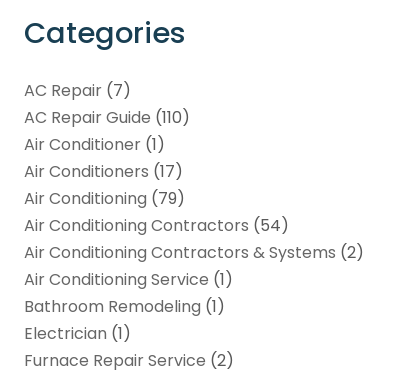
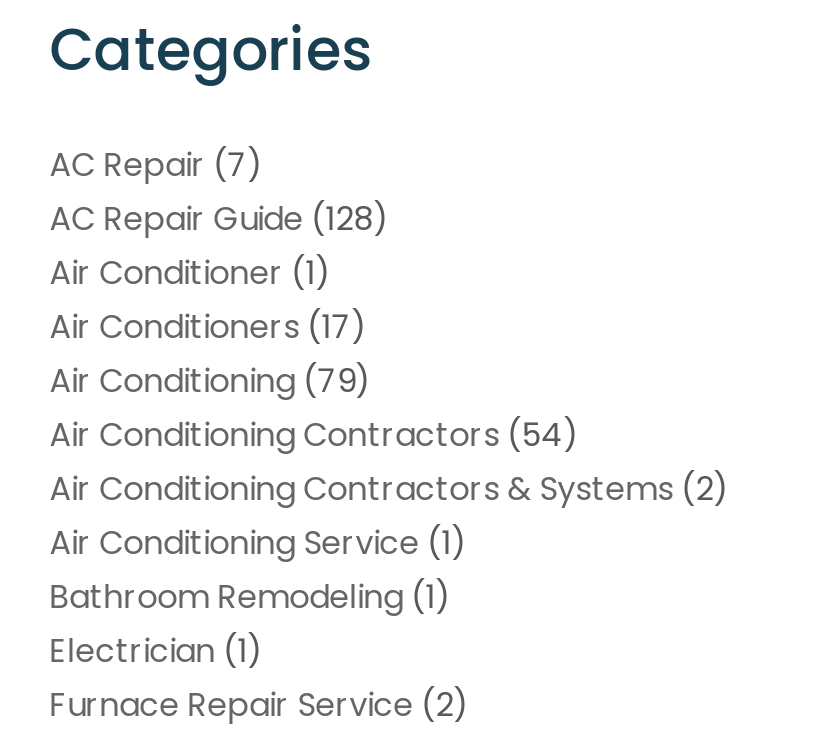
[24,106,190,129] AC Repair Guide (110) -> [50,195,390,241] AC Repair Guide (128)

